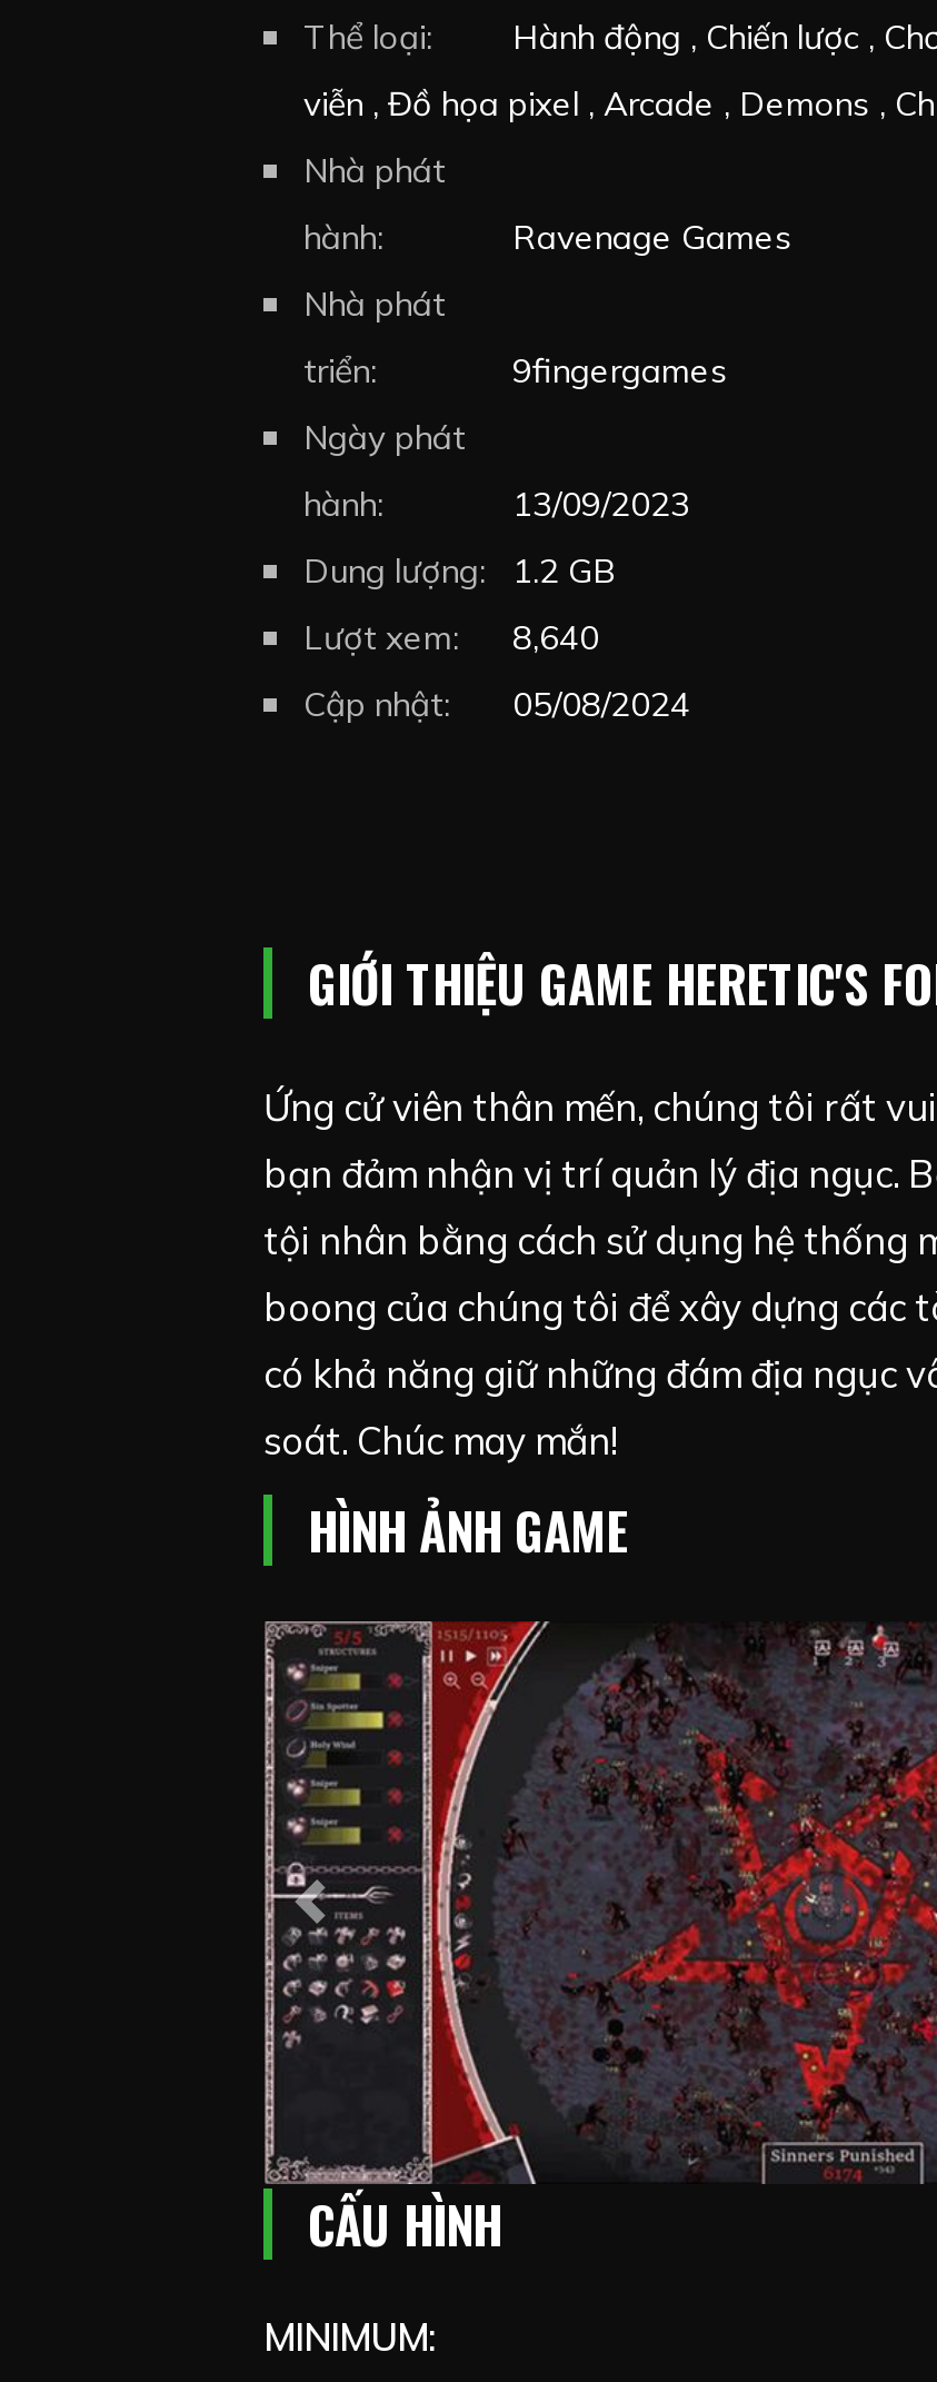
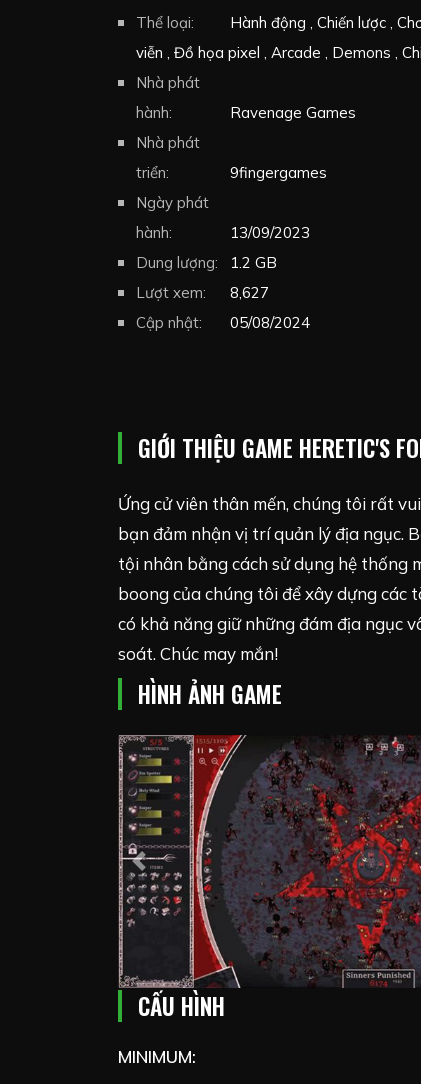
[303,615,599,657] Lượt xem: 8,640 -> [136,283,269,302] Lượt xem: 8,627

